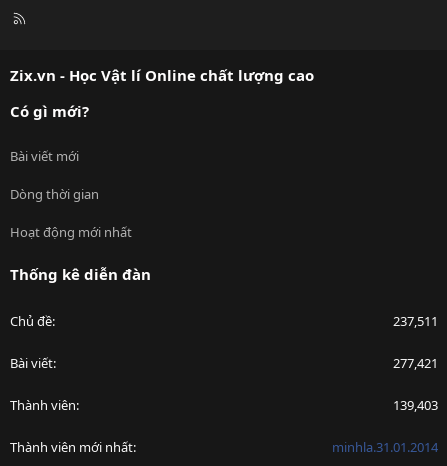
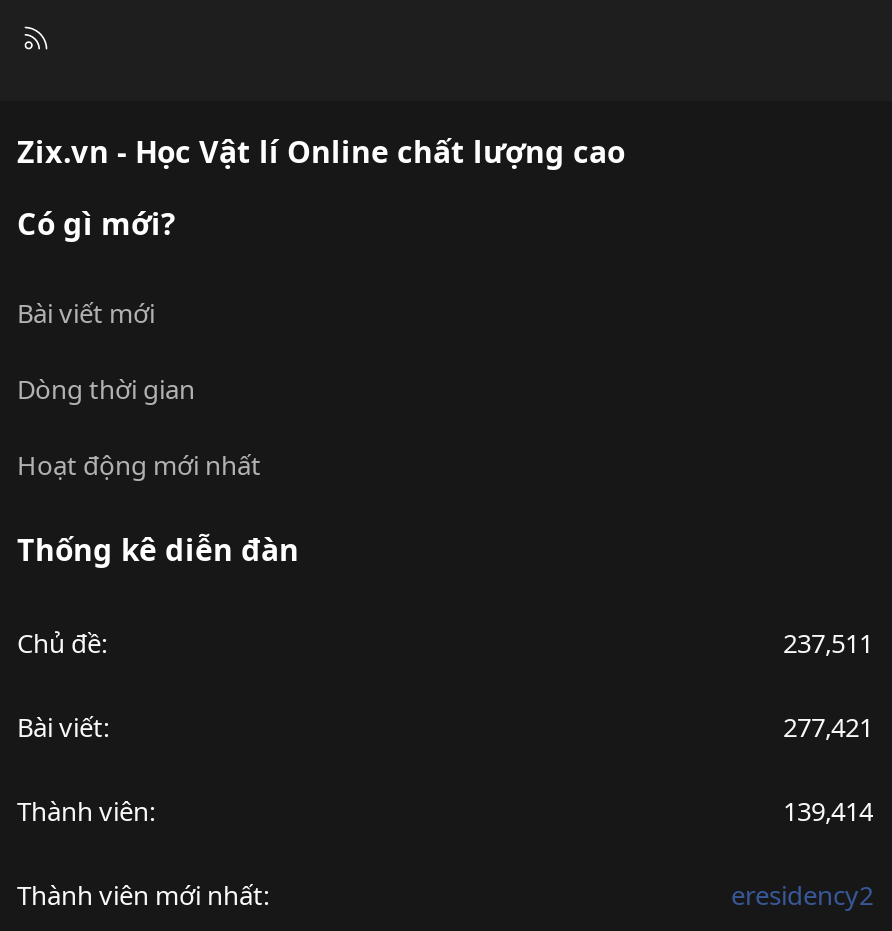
[393,396,438,414] 139,403 -> [783,793,873,829] 139,414
[332,438,438,456] minhla.31.01.2014 -> [731,877,873,913] eresidency2

